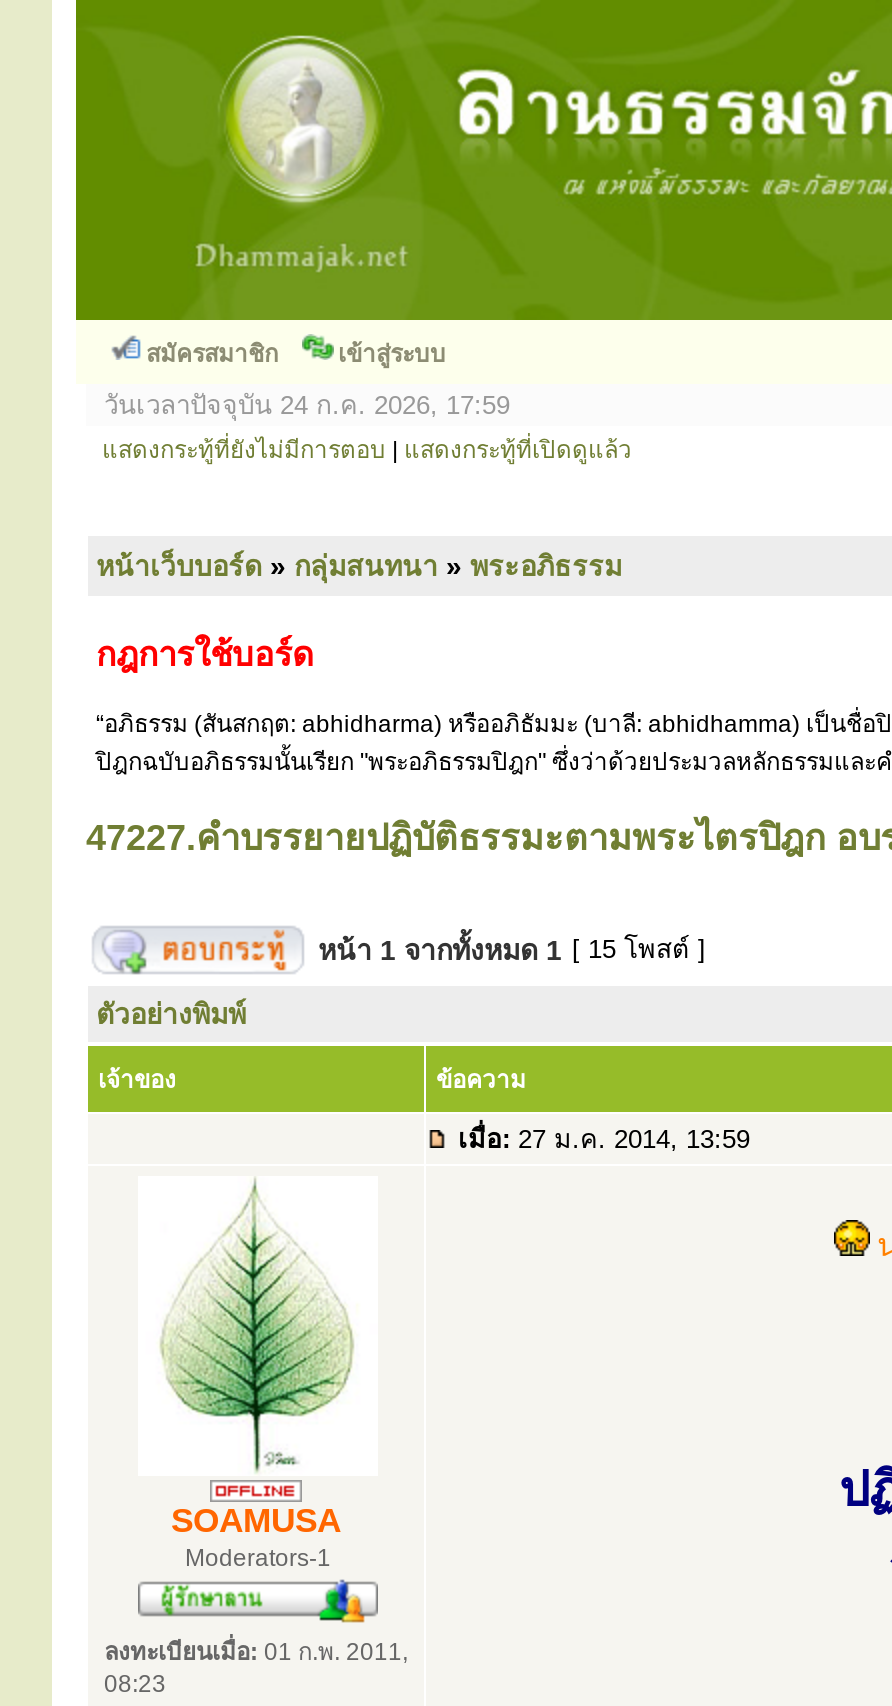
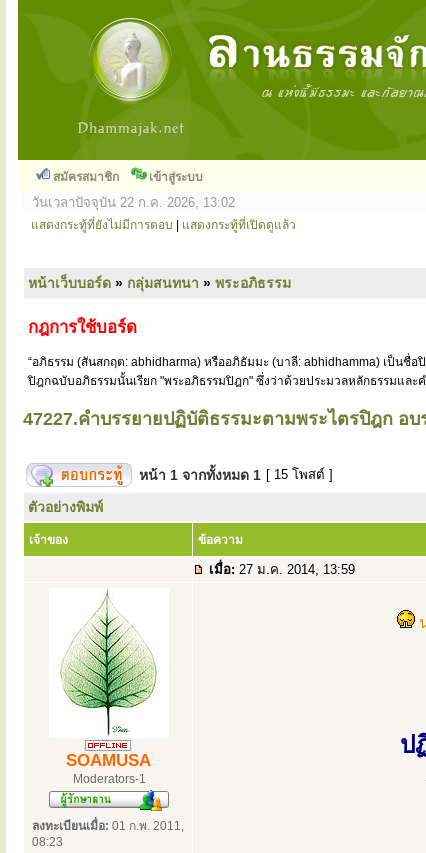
[104,390,526,420] วันเวลาปัจจุบัน 24 ก.ค. 2026, 17:59 -> [32,195,243,210] วันเวลาปัจจุบัน 22 ก.ค. 2026, 13:02

